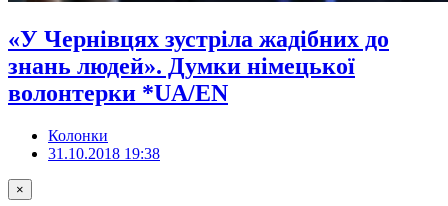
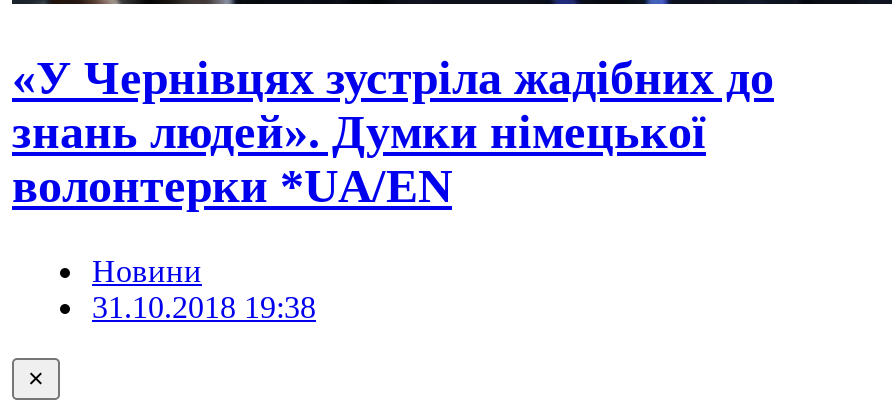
[48,127,108,144] Колонки -> [92,254,202,288] Новини

